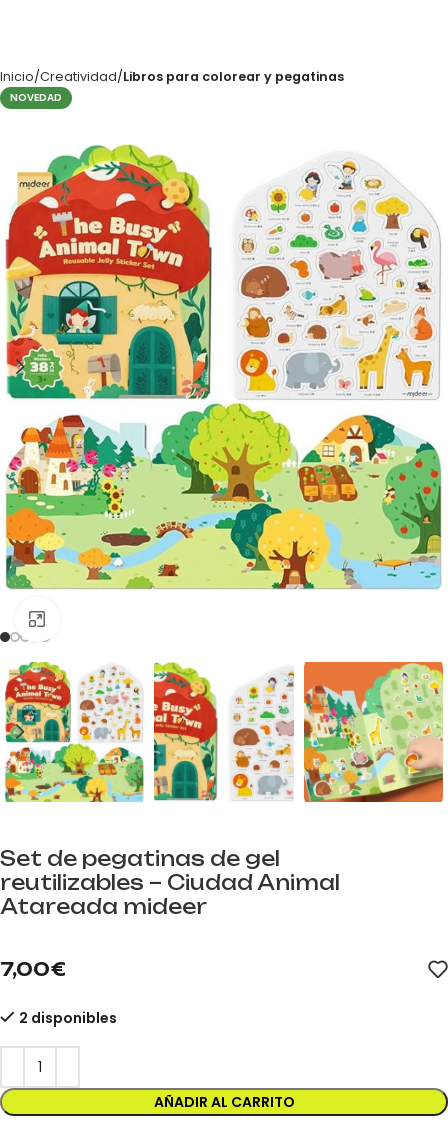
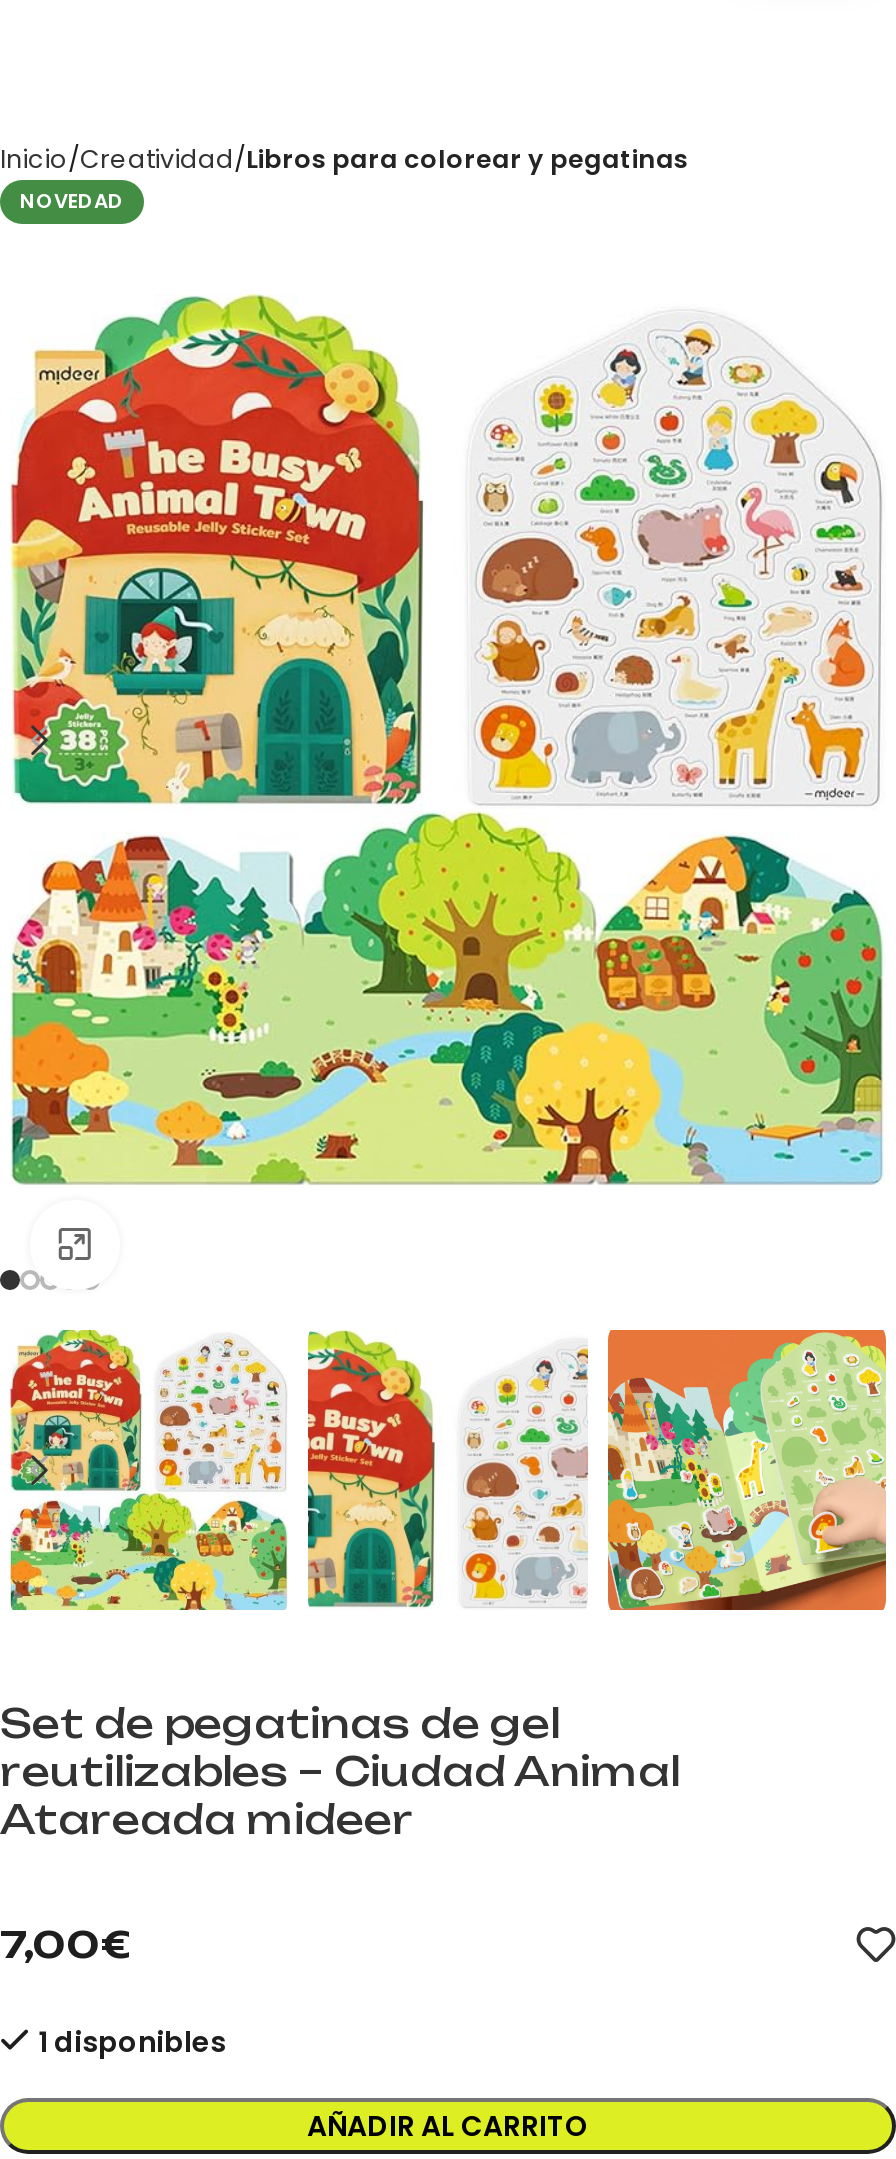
[19,1008,117,1028] 2 disponibles -> [38,2022,226,2062] 1 disponibles

